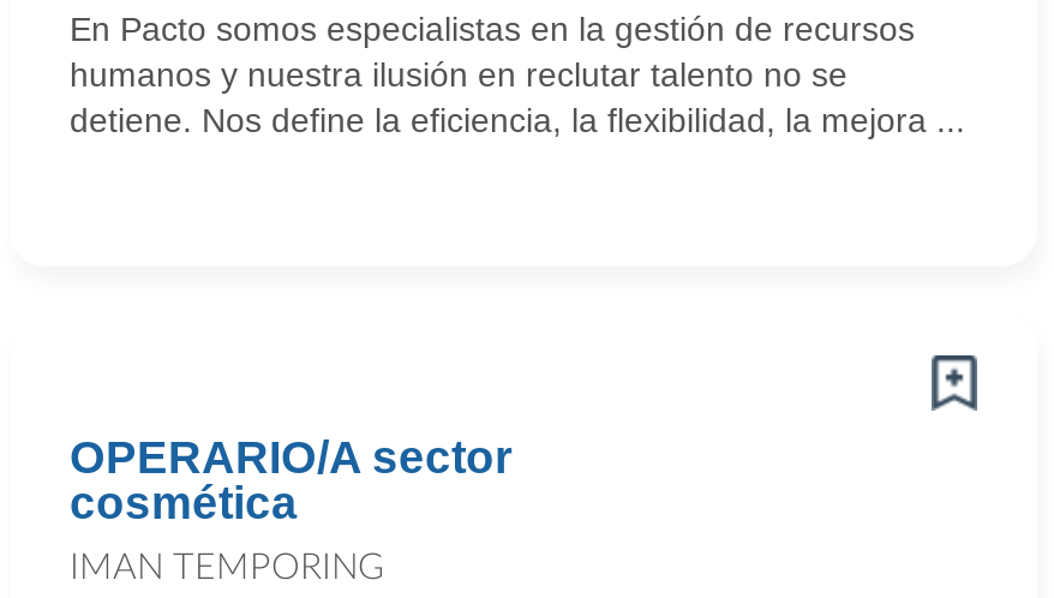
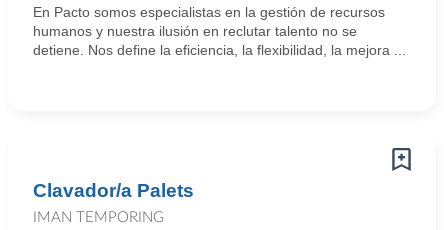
[70,432,511,528] OPERARIO/A sector | cosmética -> [33,180,194,201] Clavador/a Palets

